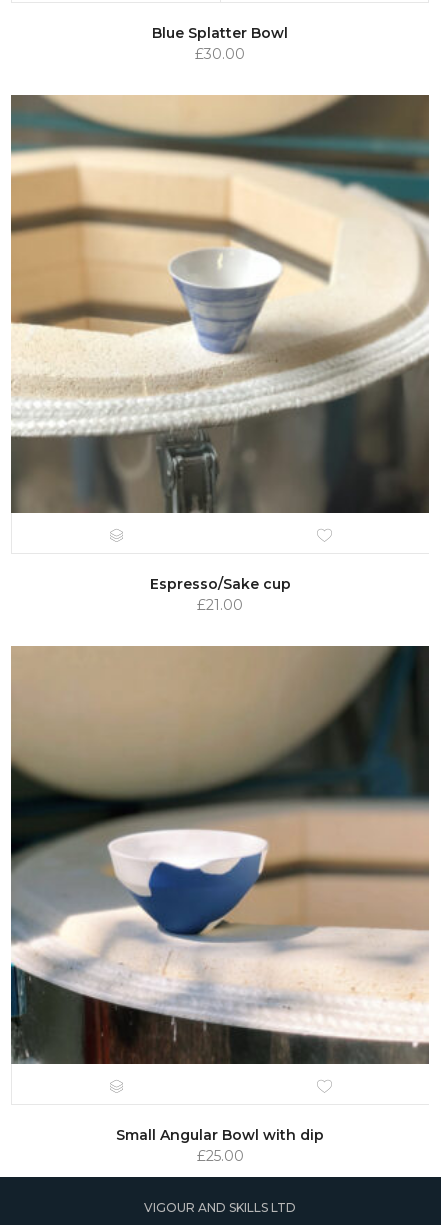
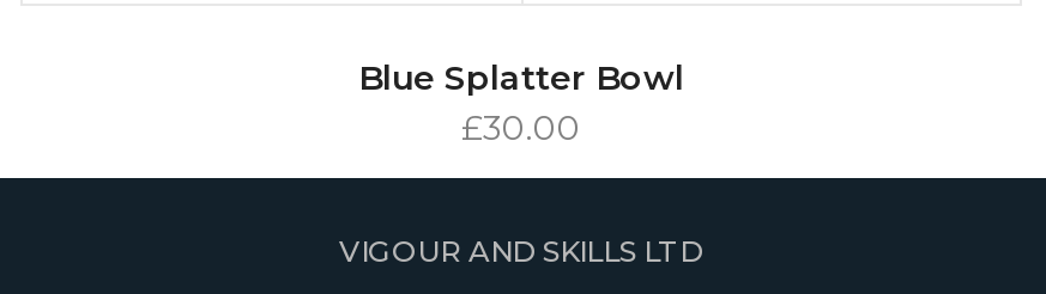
[10,94,430,514] [image] -> none
[149,575,290,614] Espresso/Sake cup | £21.00 -> none
[10,645,430,1065] [image] -> none
[116,1126,324,1165] Small Angular Bowl with dip | £25.00 -> none

